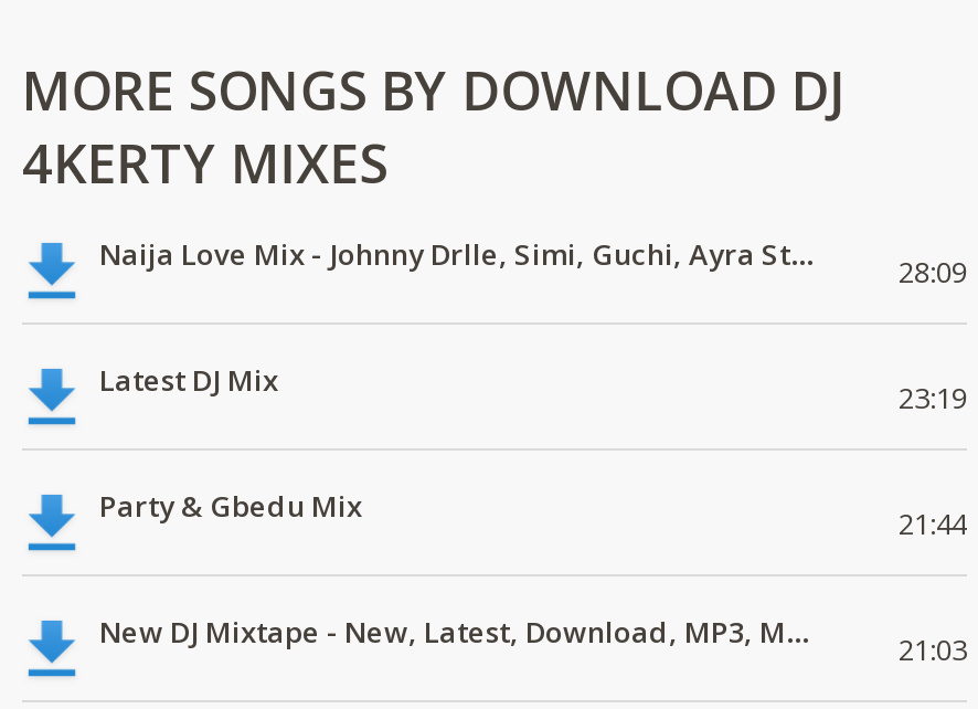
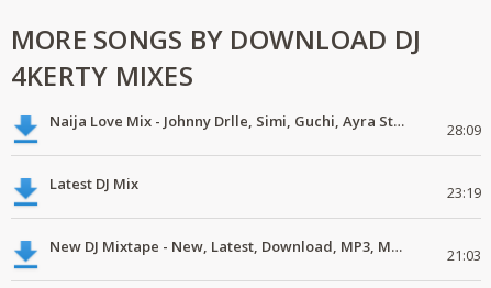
[99,486,967,543] Party & Gbedu Mix | 21:44 -> none

